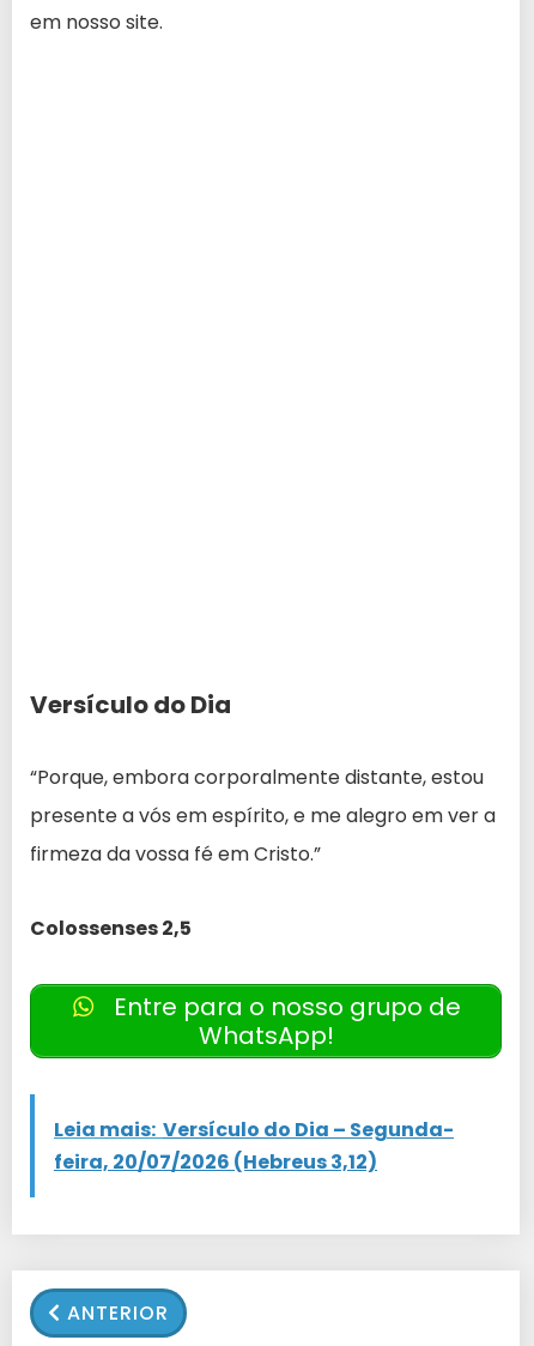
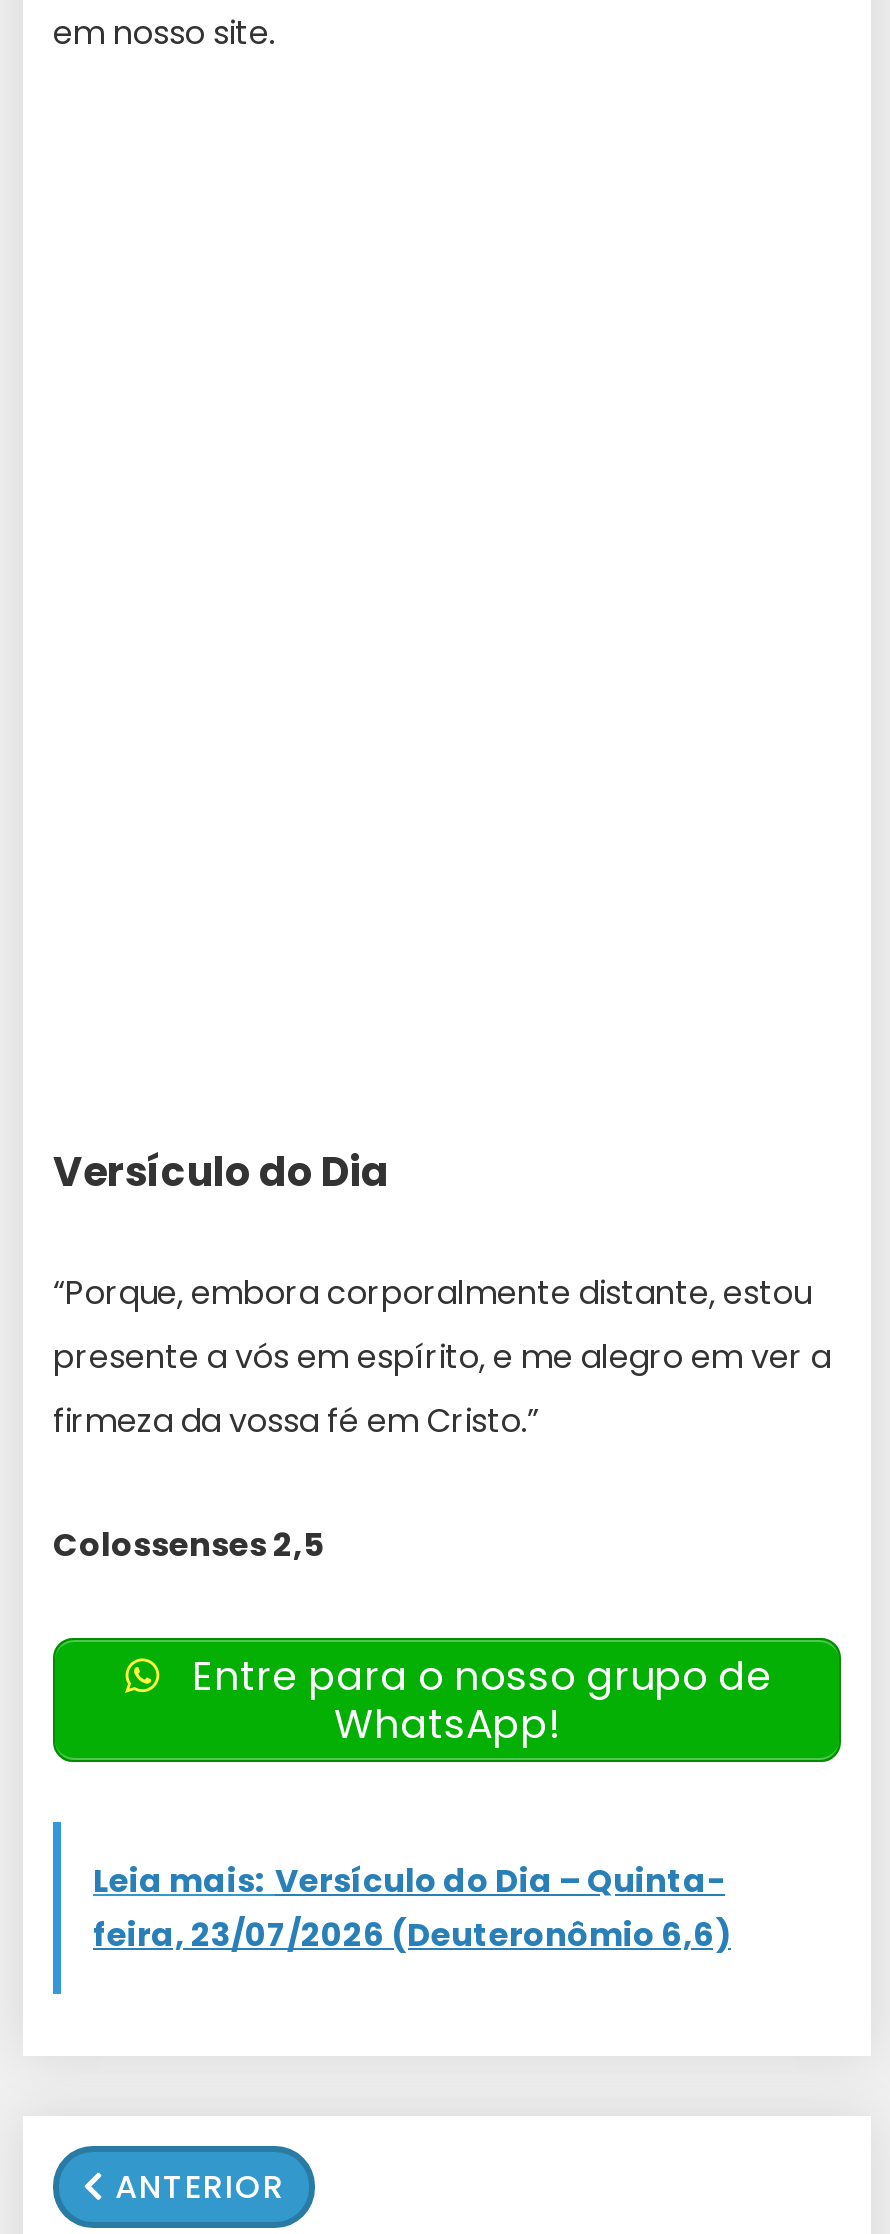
[54,1116,454,1143] Leia mais: Versículo do Dia – Segunda- -> [93,1858,725,1904] Leia mais: Versículo do Dia – Quinta-
[54,1148,377,1175] feira, 20/07/2026 (Hebreus 3,12) -> [93,1912,731,1958] feira, 23/07/2026 (Deuteronômio 6,6)

